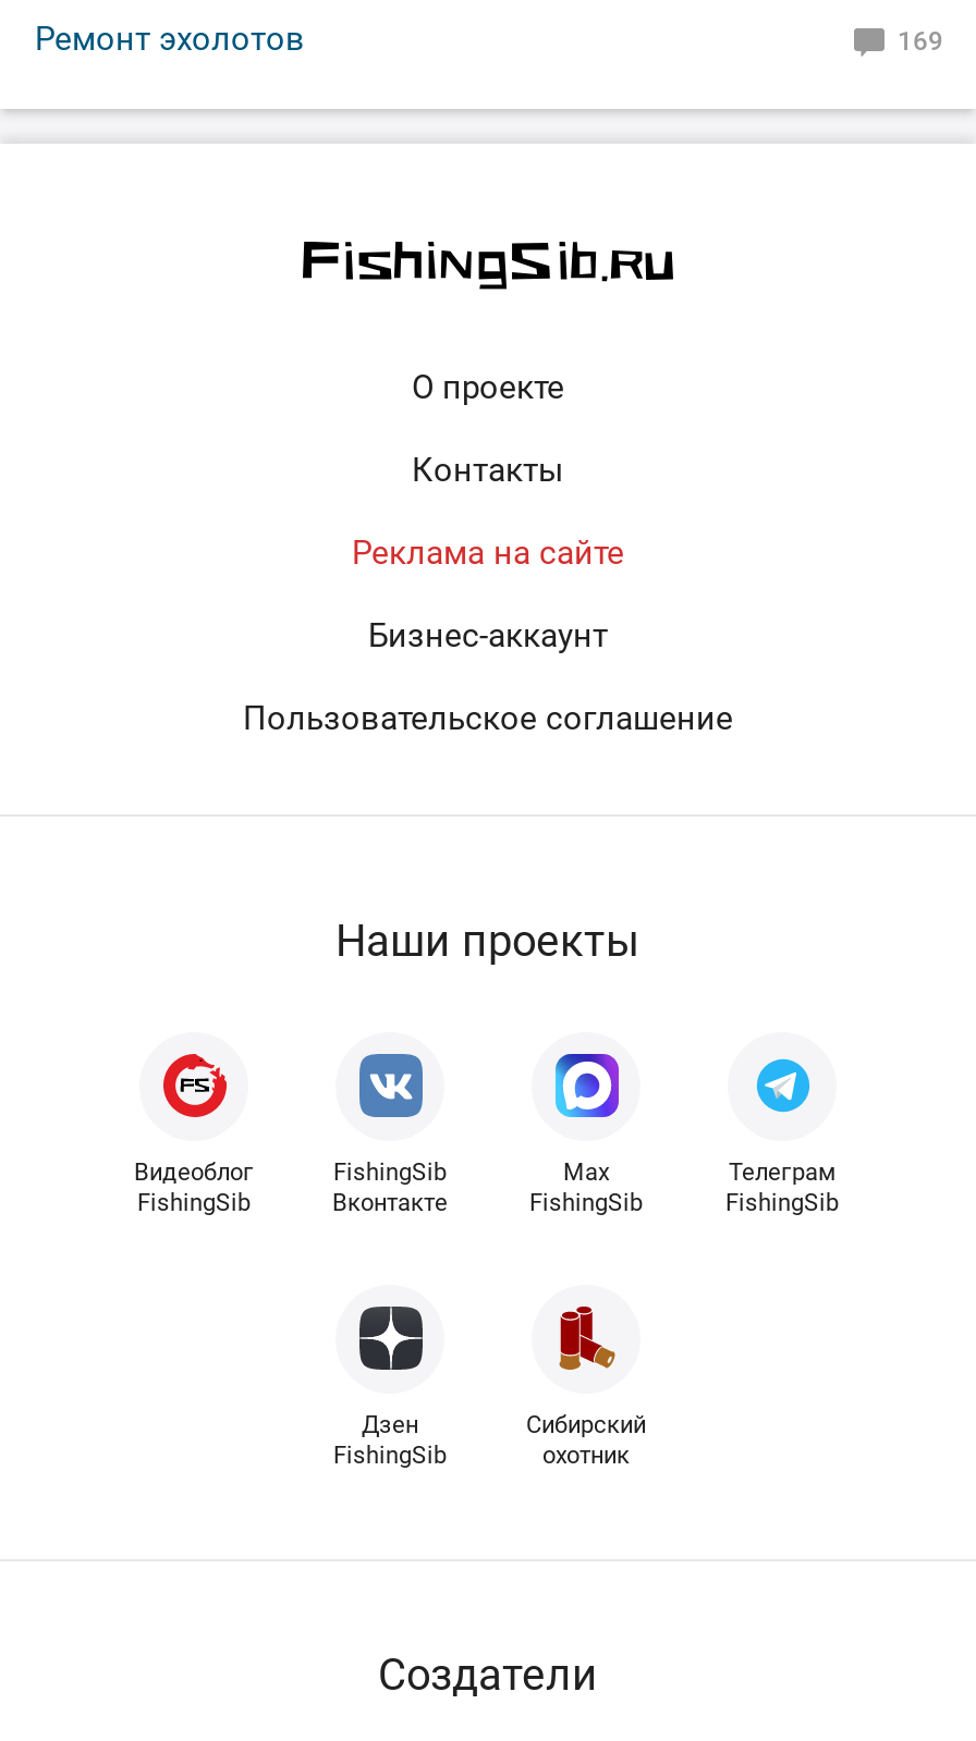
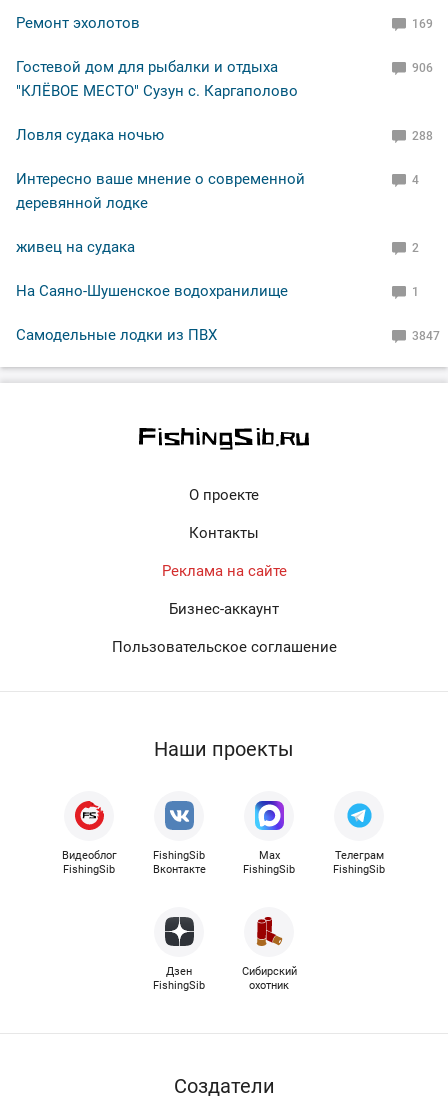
none -> [16,58,298,100] Гостевой дом для рыбалки и отдыха | "КЛЁВОЕ МЕСТО" Сузун с. Каргаполово
none -> [16,126,433,212] Ловля судака ночью | 288 | Интересно ваше мнение о современной | деревянной лодке
none -> [16,238,440,344] живец на судака | 2 | На Саяно-Шушенское водохранилище | 1 | Самодельные лодки из ПВХ | 3847
none -> [412,61,433,75] 906
none -> [412,173,419,187] 4

